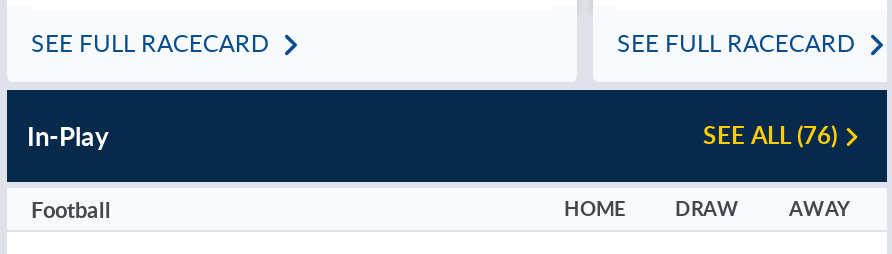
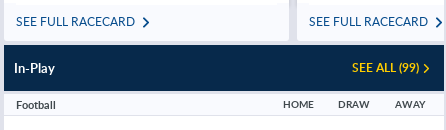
[703,118,837,152] SEE ALL (76) -> [352,59,419,76] SEE ALL (99)

